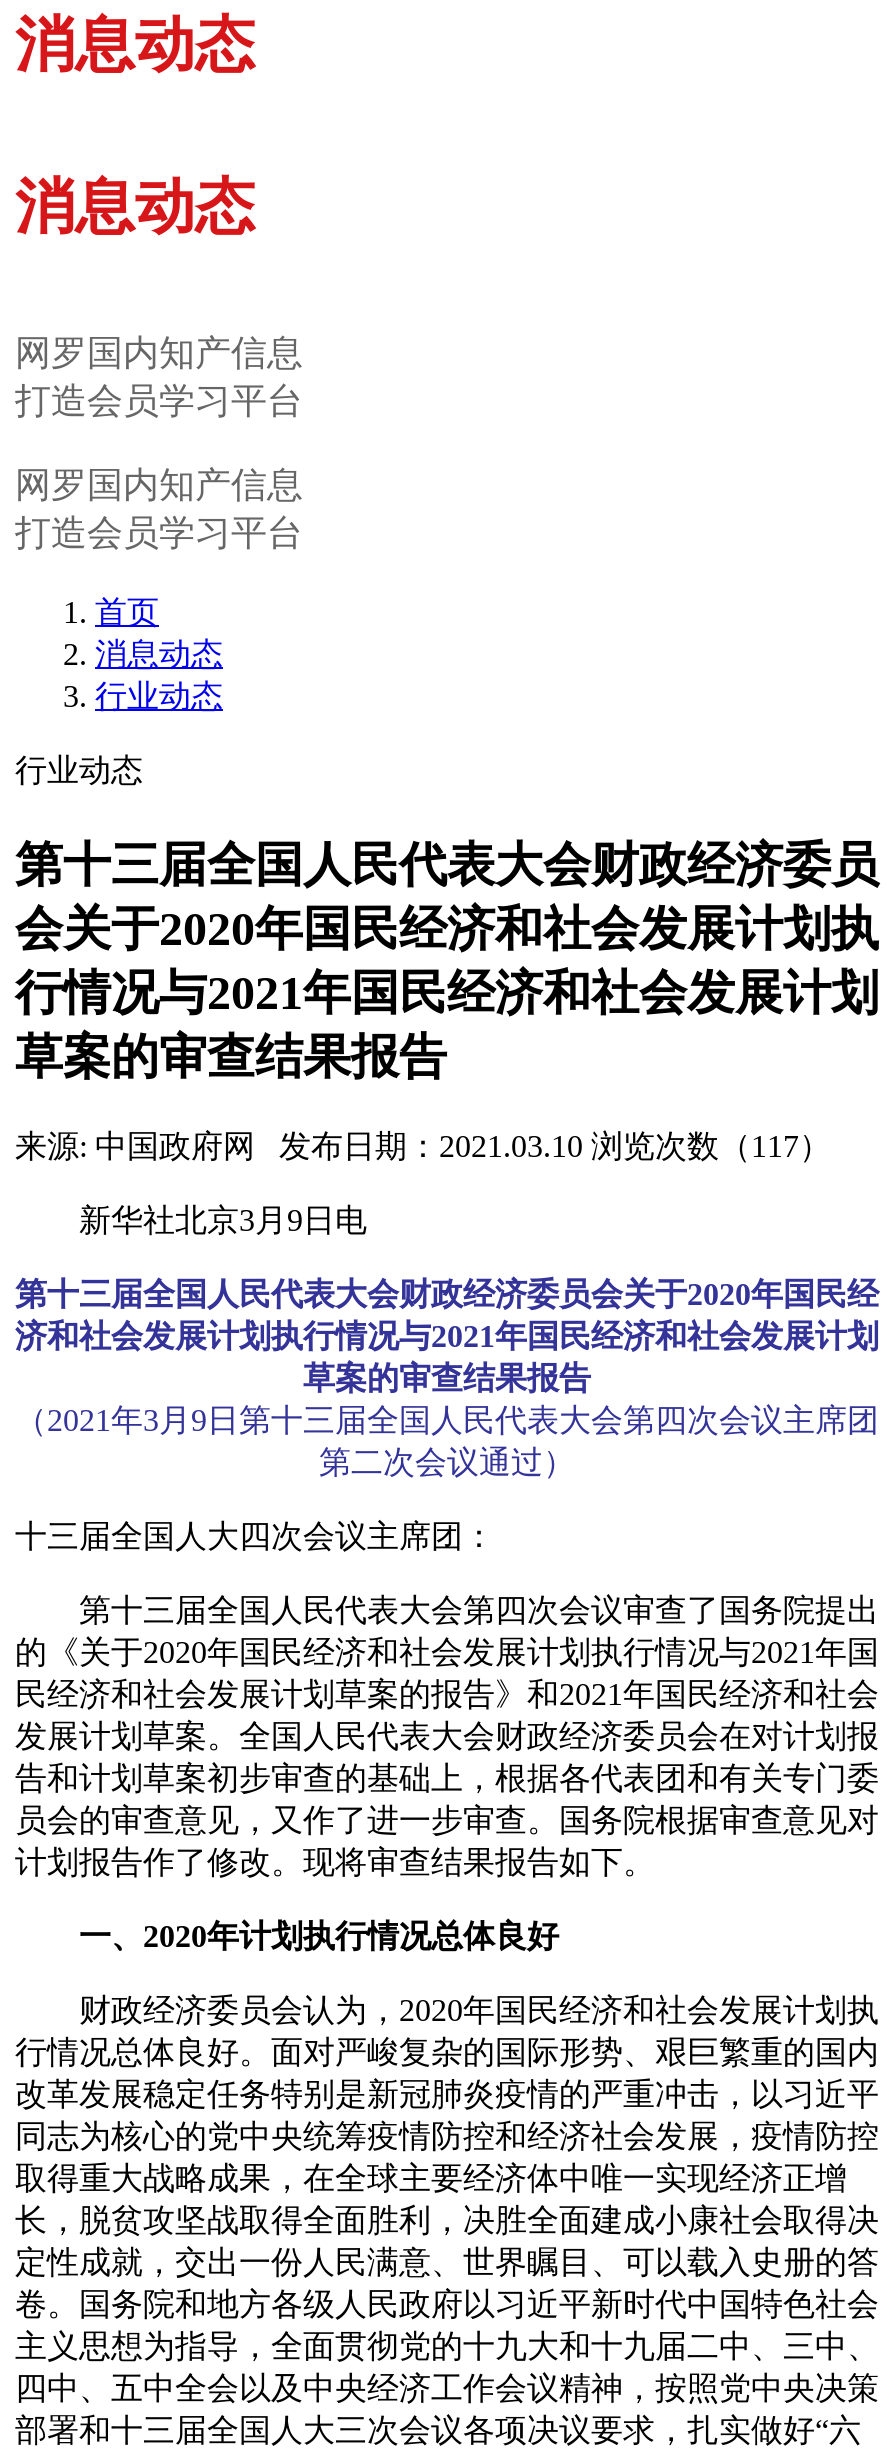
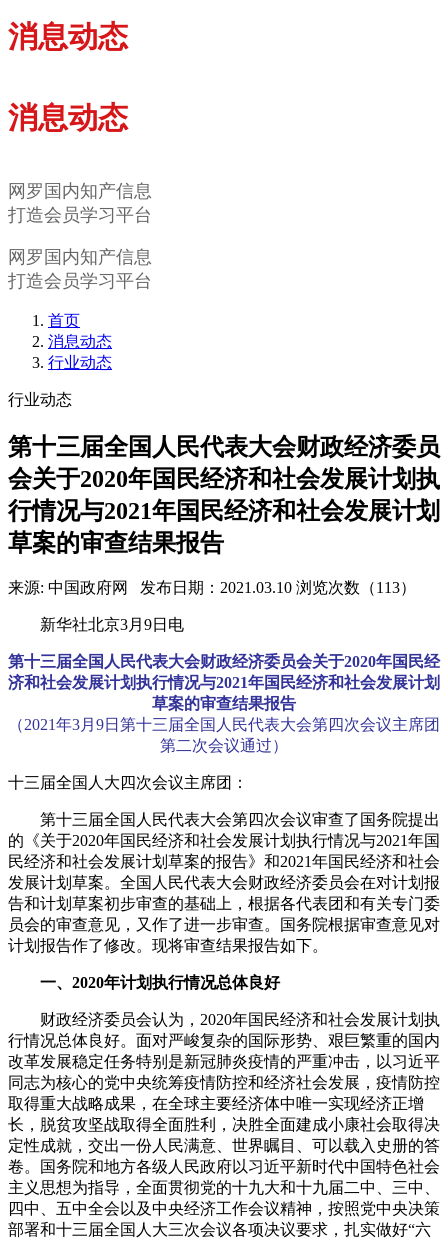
[279,1130,831,1164] 发布日期：2021.03.10 浏览次数（117） -> [140,579,416,596] 发布日期：2021.03.10 浏览次数（113）

